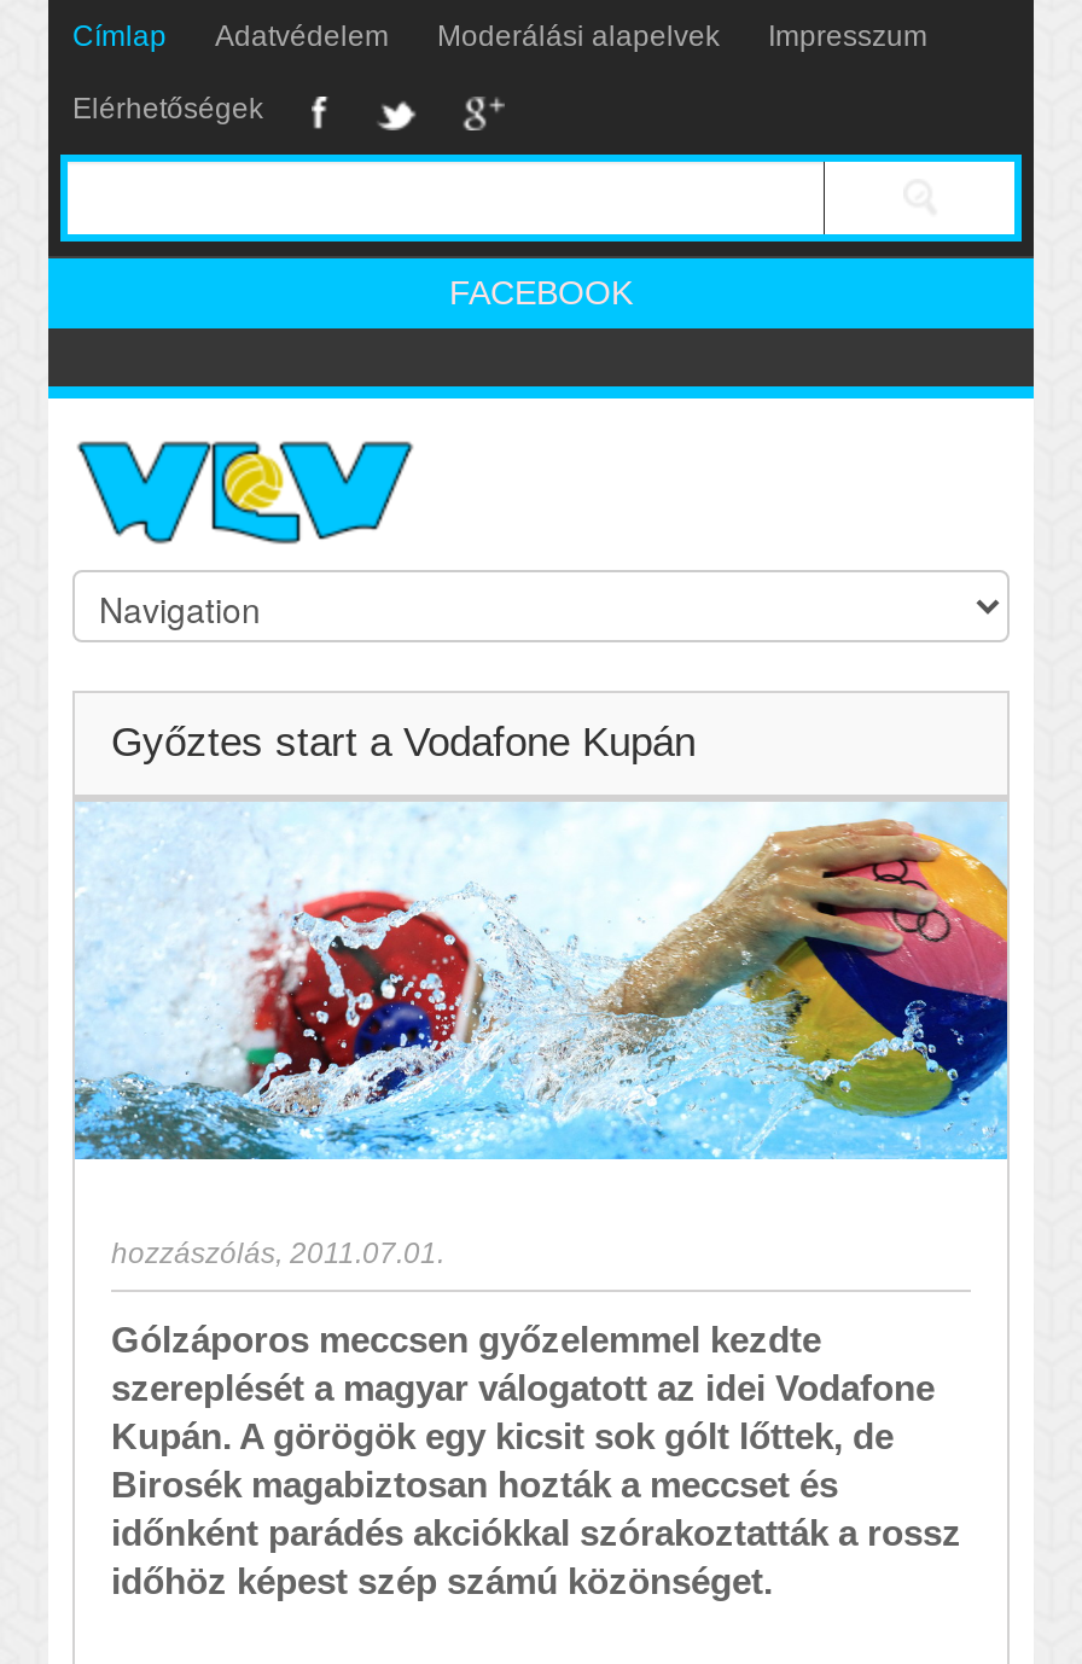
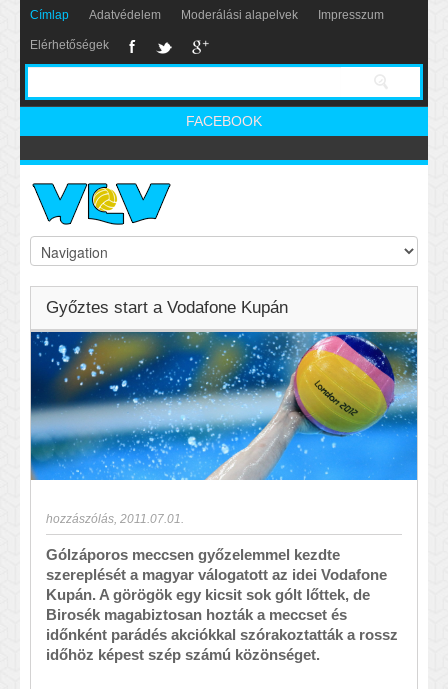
[72,802,1010,1162] [image] -> [30,331,418,481] [image]

